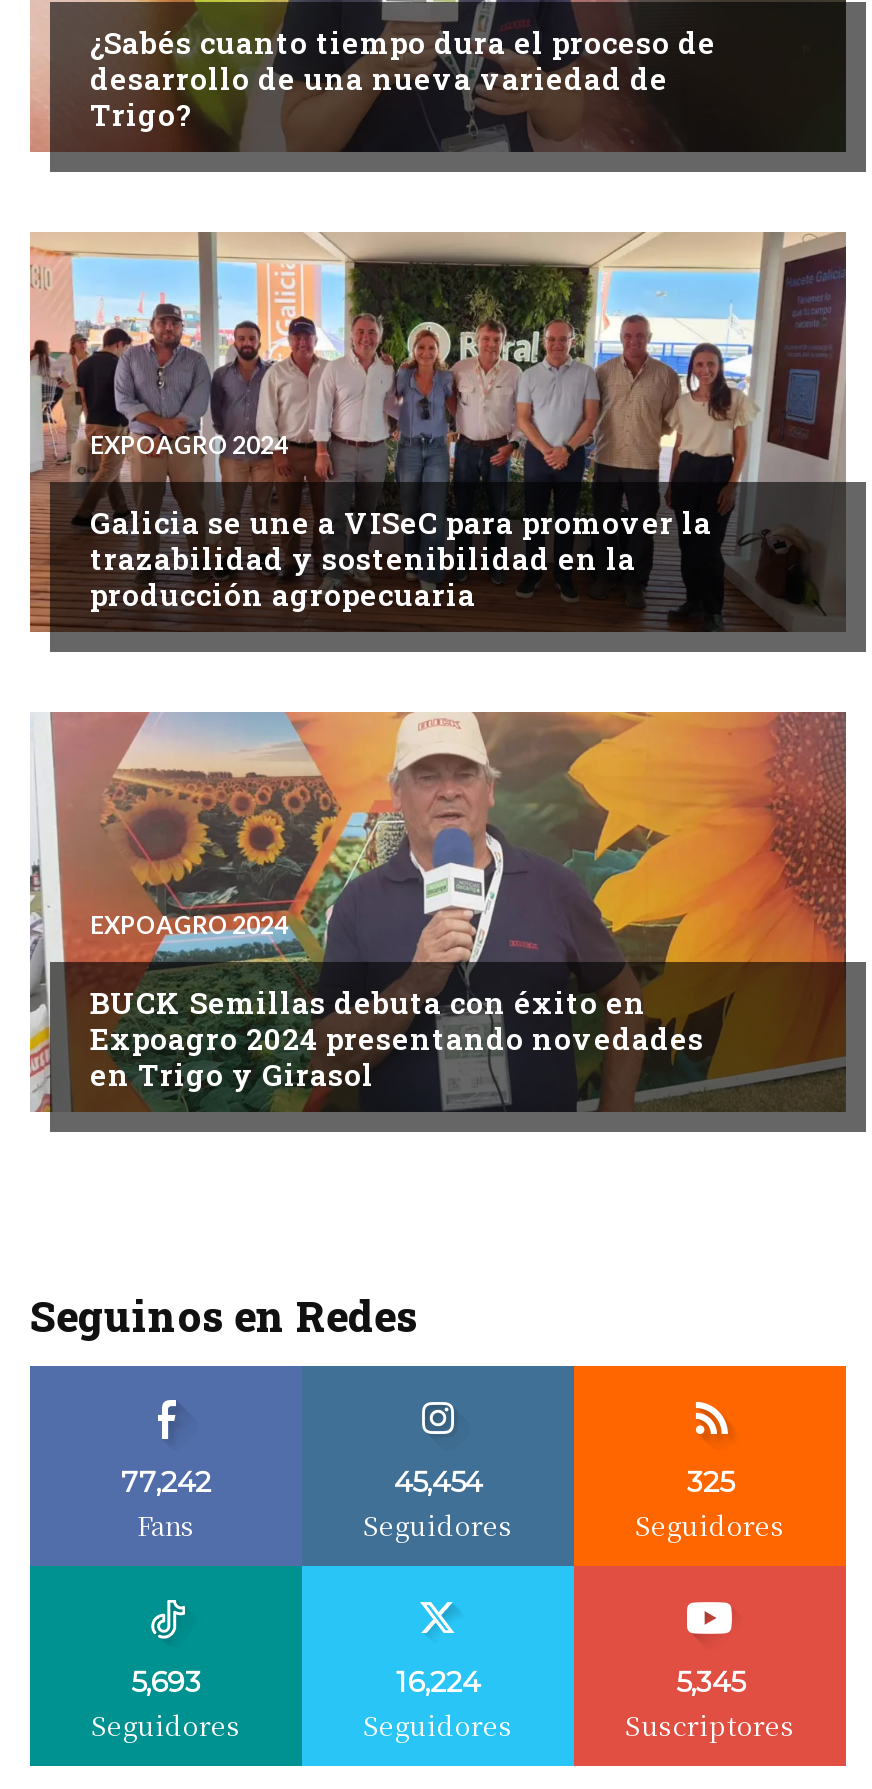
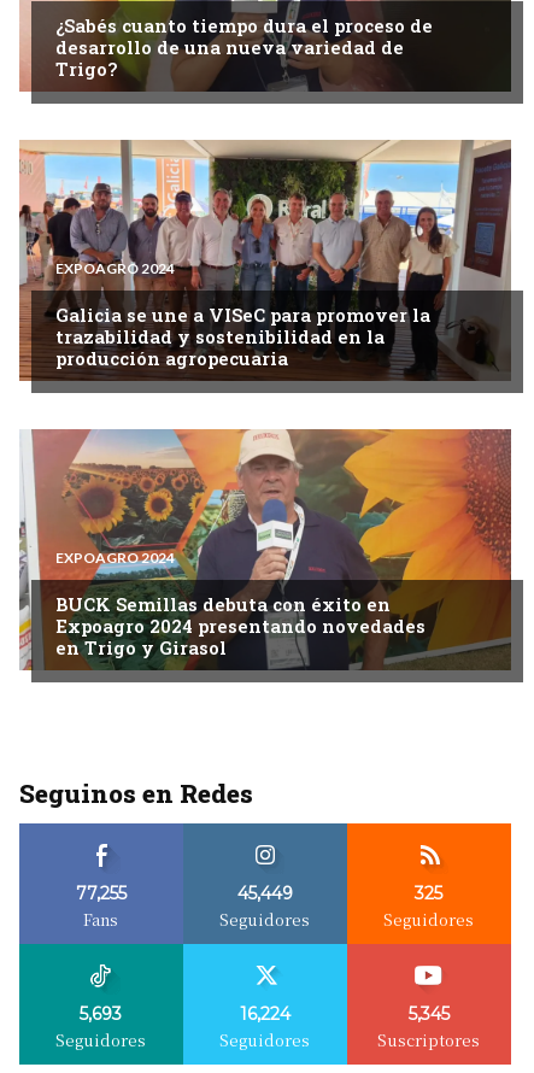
[121,1463,211,1499] 77,242 -> [76,882,127,904] 77,255
[394,1463,482,1499] 45,454 -> [237,882,293,904] 45,449

